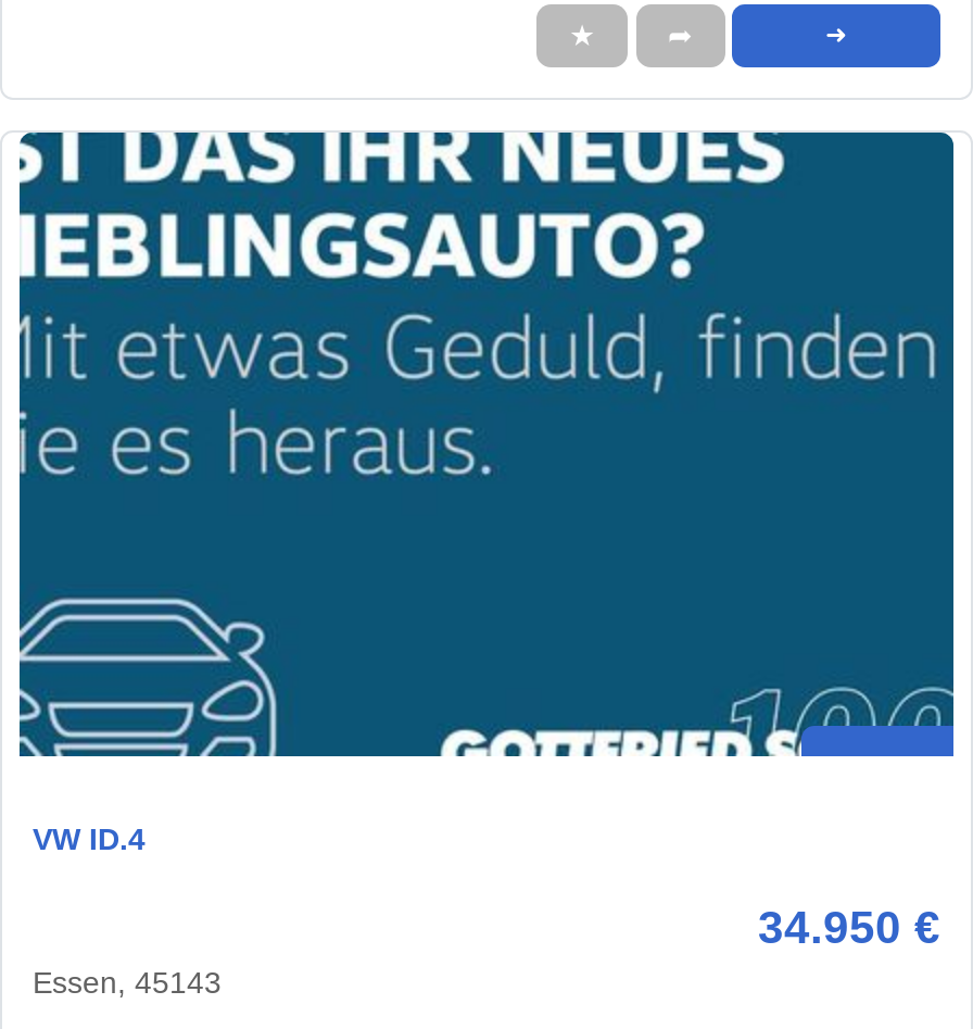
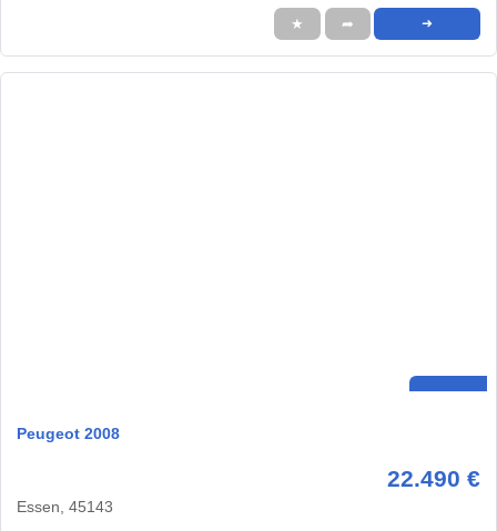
[17,130,956,758] [image] -> none
[33,823,146,857] VW ID.4 -> [17,425,120,443] Peugeot 2008
[758,903,940,953] 34.950 € -> [387,466,480,492] 22.490 €

